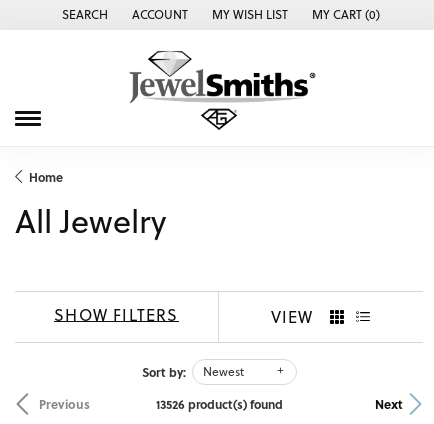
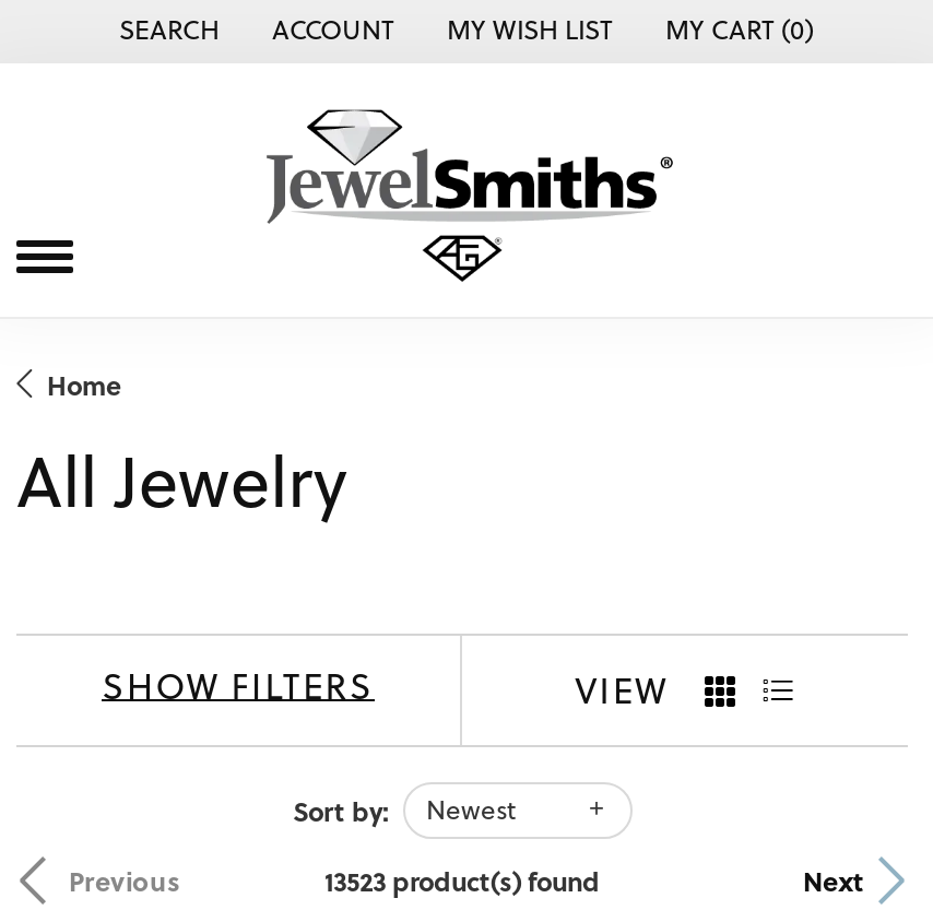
[155,395,282,413] 13526 product(s) found -> [324,860,600,900] 13523 product(s) found

